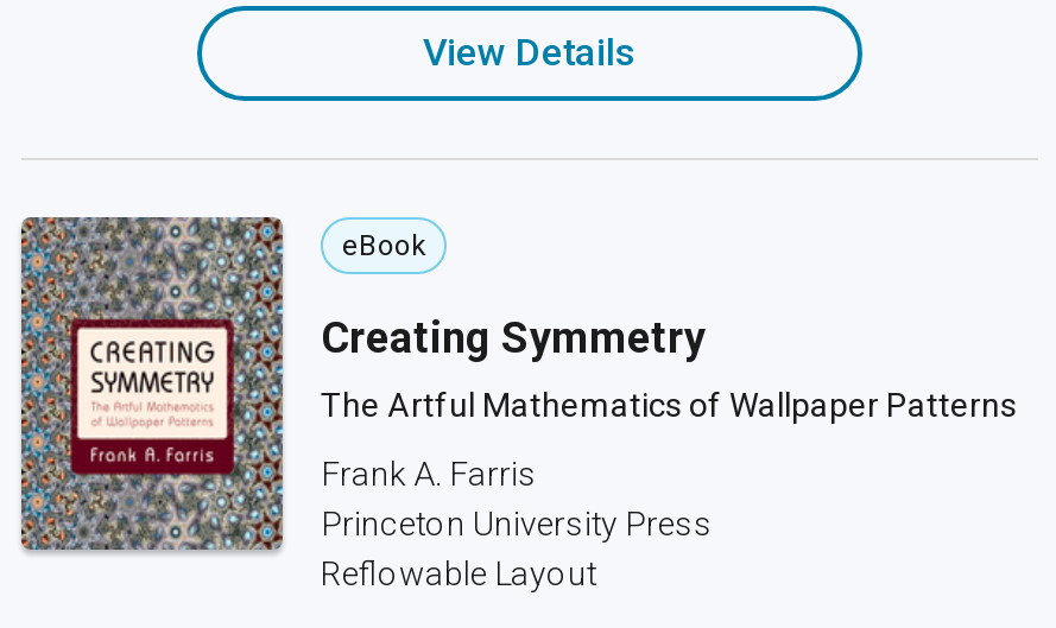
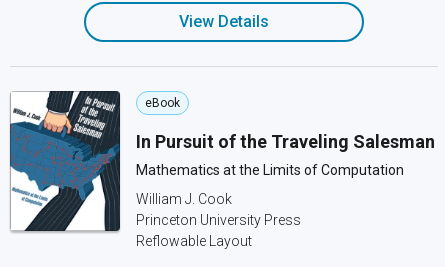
[19,215,706,552] [image] | Creating Symmetry -> [9,91,435,231] [image] | In Pursuit of the Traveling Salesman
[321,386,1017,424] The Artful Mathematics of Wallpaper Patterns -> [136,162,404,178] Mathematics at the Limits of Computation
[321,455,537,493] Frank A. Farris -> [136,191,232,207] William J. Cook

